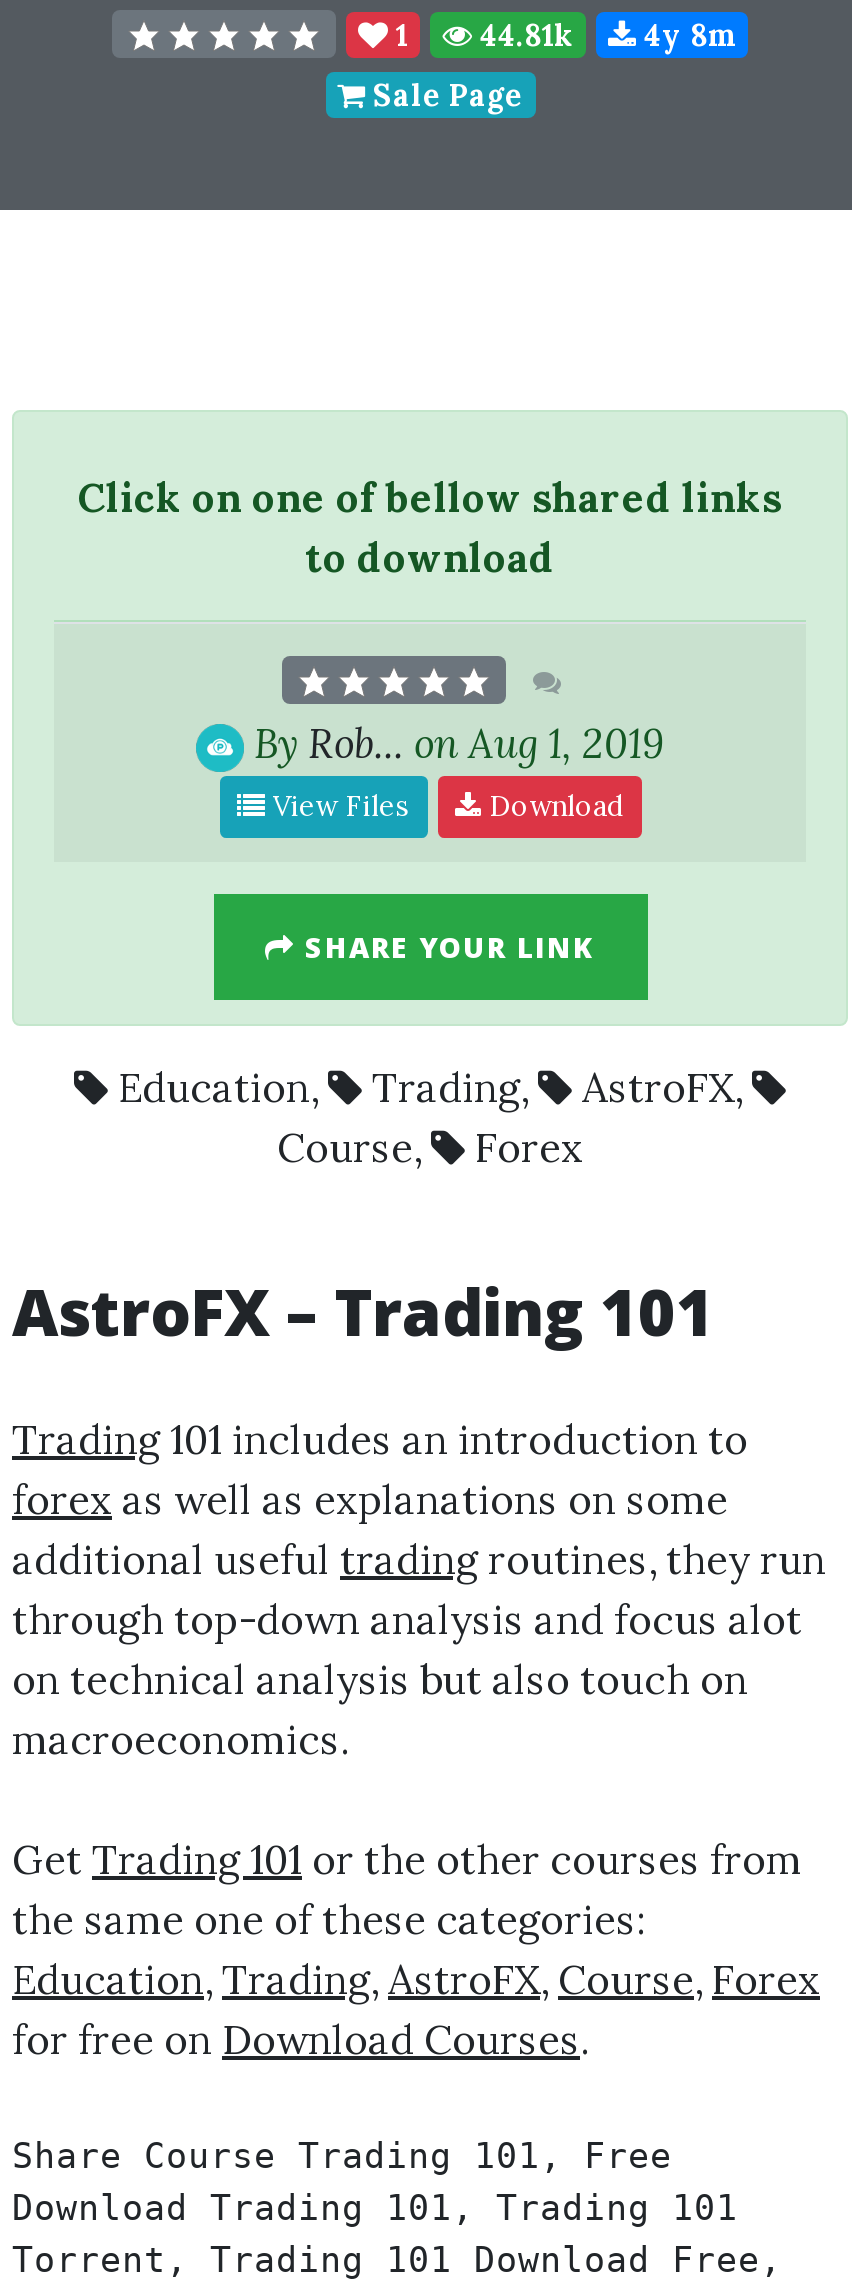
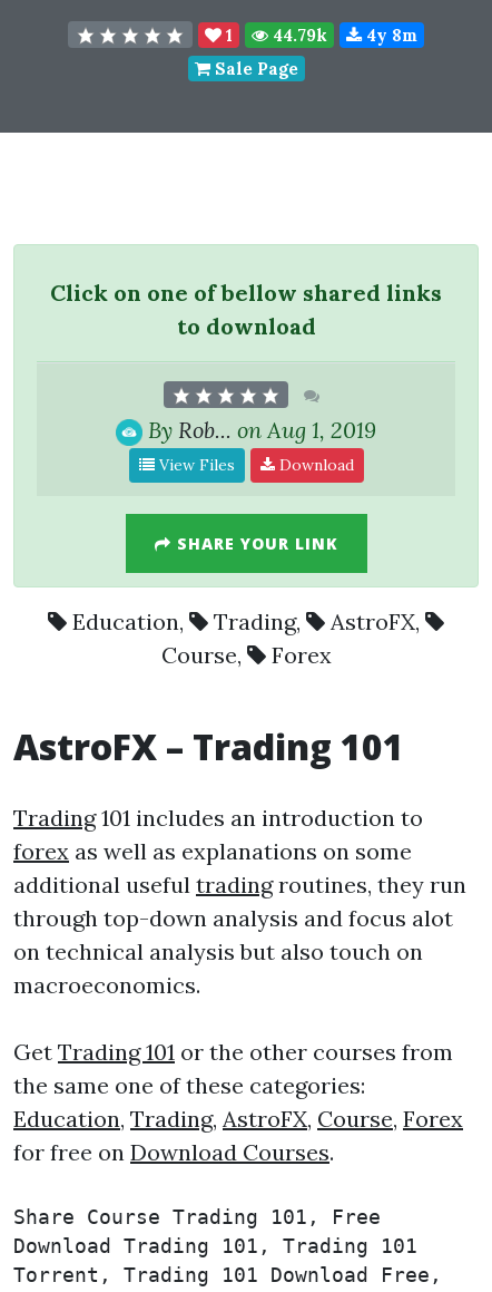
[396,16,736,54] 1 44.81k 4y 8m -> [226,25,417,46] 1 44.79k 4y 8m

